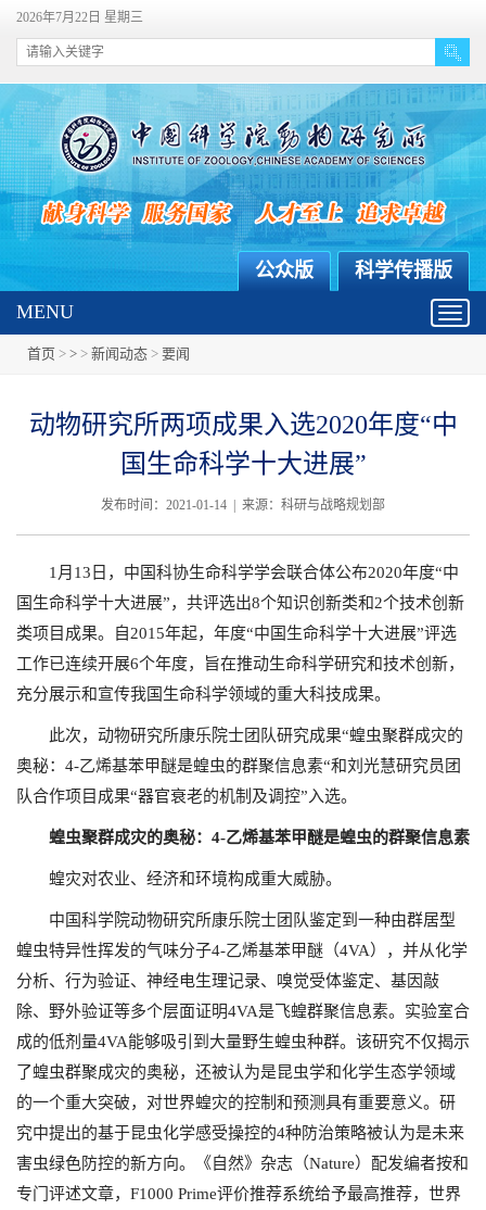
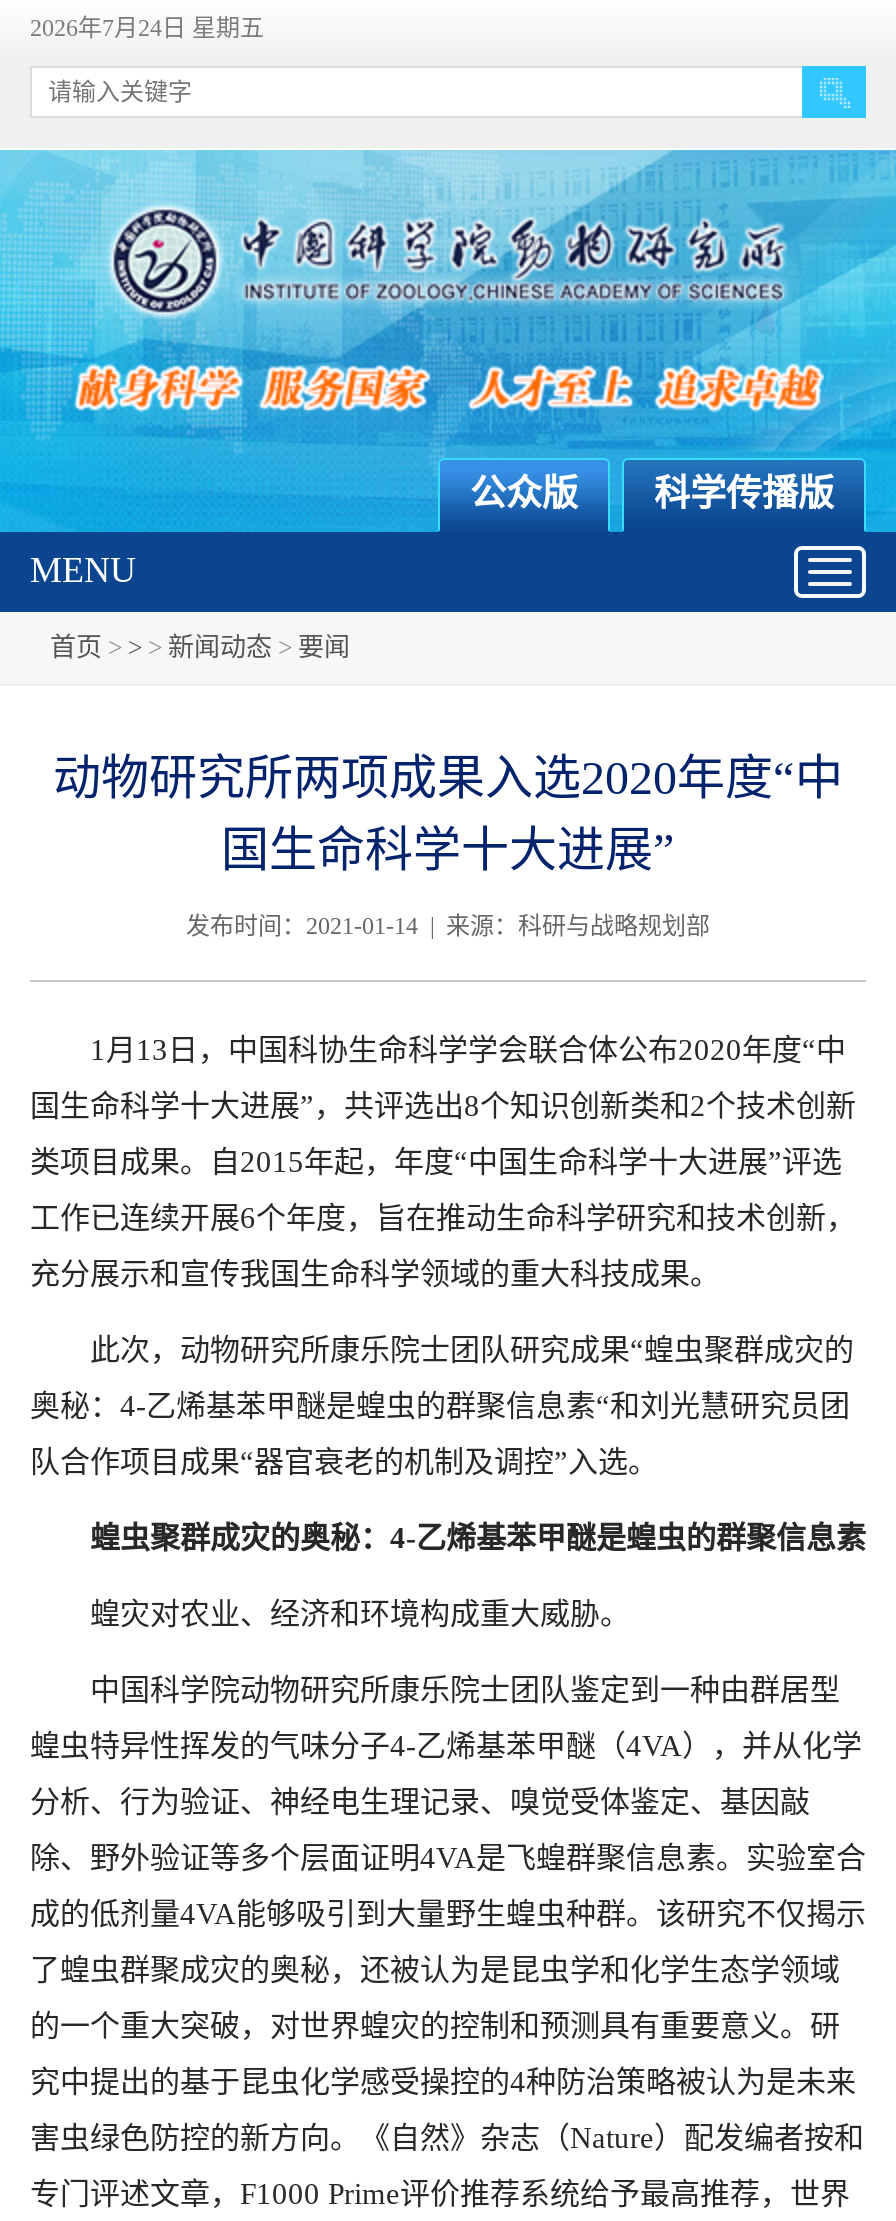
[16,10,143,25] 2026年7月22日 星期三 -> [30,14,264,42] 2026年7月24日 星期五

